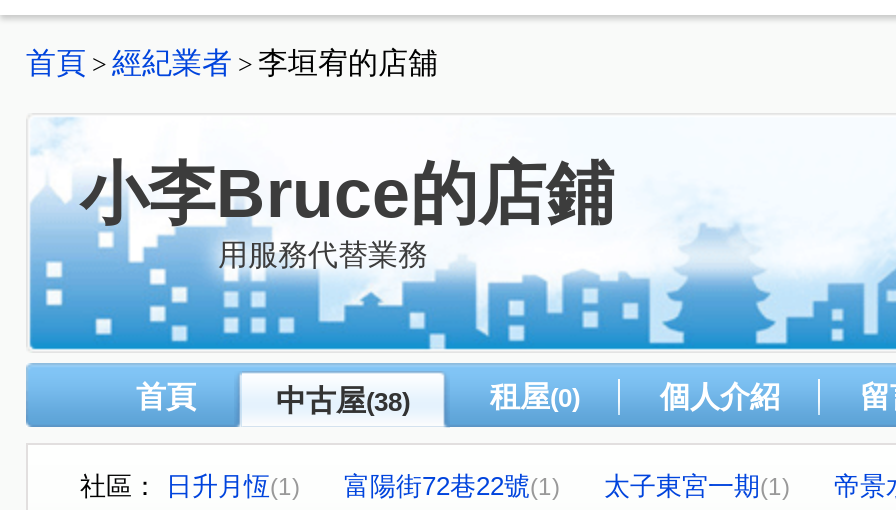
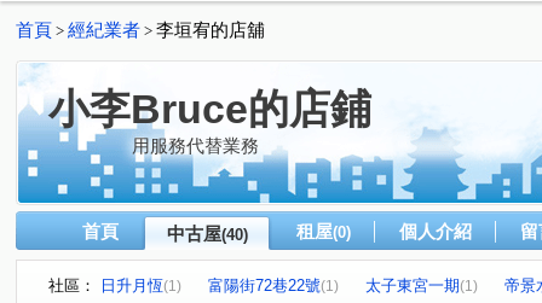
[276,383,410,417] 中古屋(38) -> [167,223,248,244] 中古屋(40)

